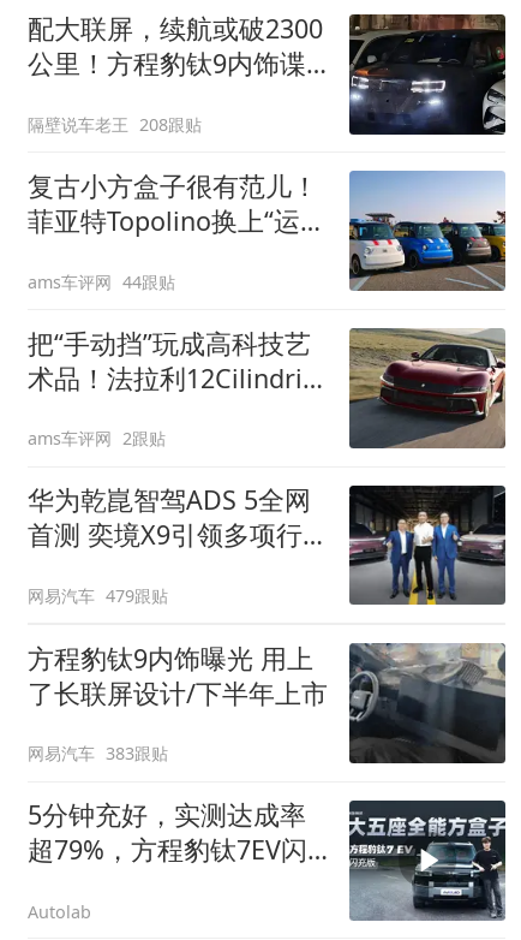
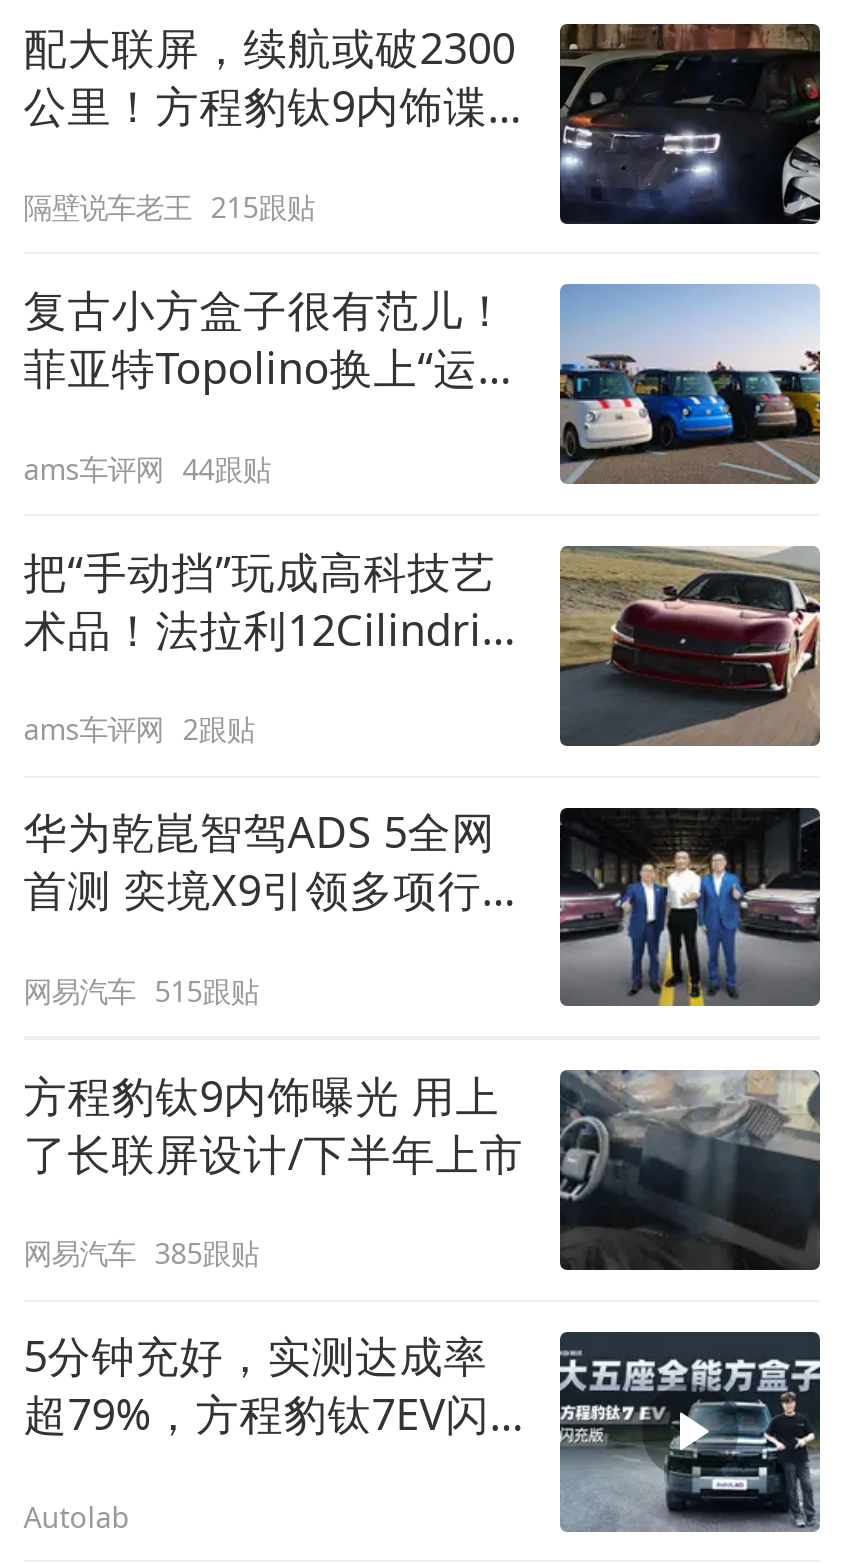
[27,113,202,136] 隔壁说车老王 208跟贴 -> [23,188,315,226] 隔壁说车老王 215跟贴
[27,584,168,607] 网易汽车 479跟贴 -> [23,971,259,1009] 网易汽车 515跟贴
[27,742,168,765] 网易汽车 383跟贴 -> [23,1235,259,1273] 网易汽车 385跟贴

